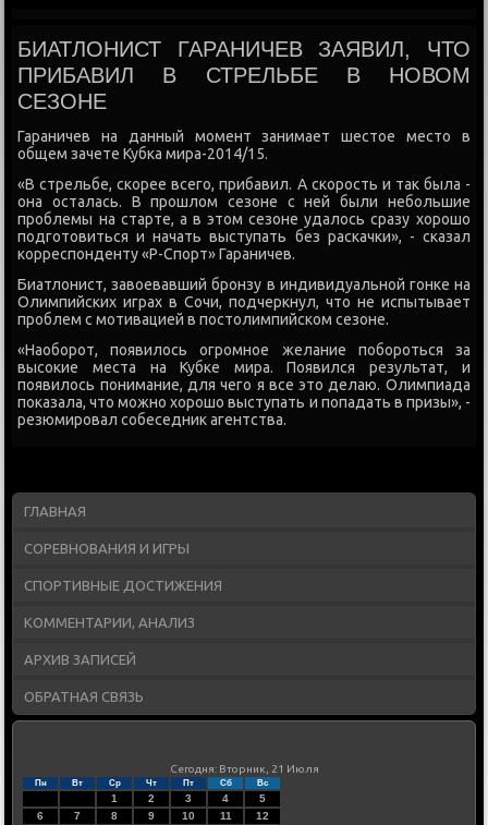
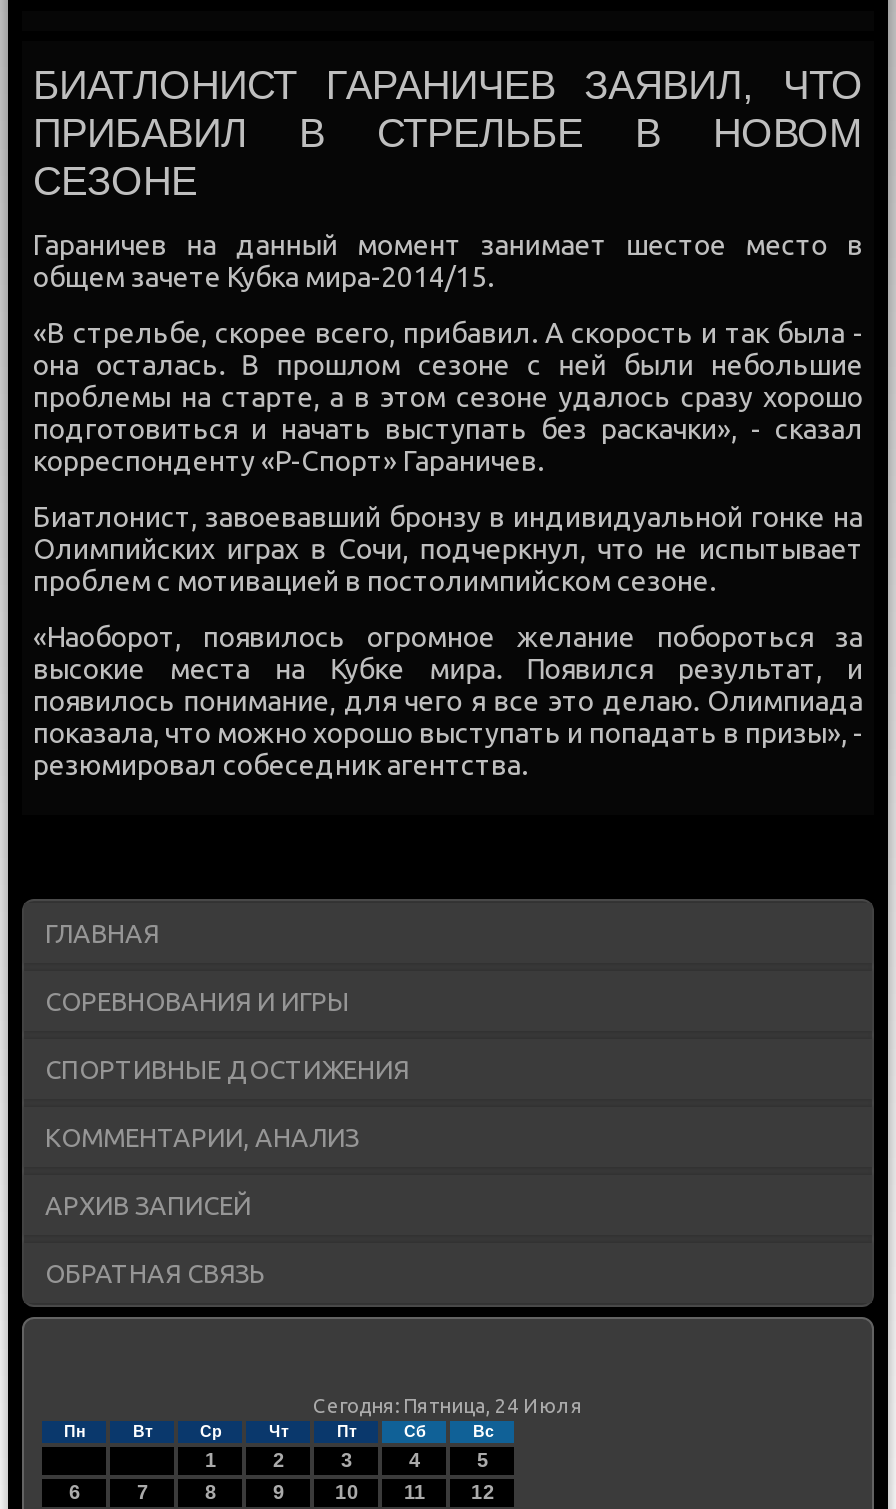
[169,763,319,775] Сегодня: Вторник, 21 Июля -> [313,1395,583,1417] Сегодня: Пятница, 24 Июля

